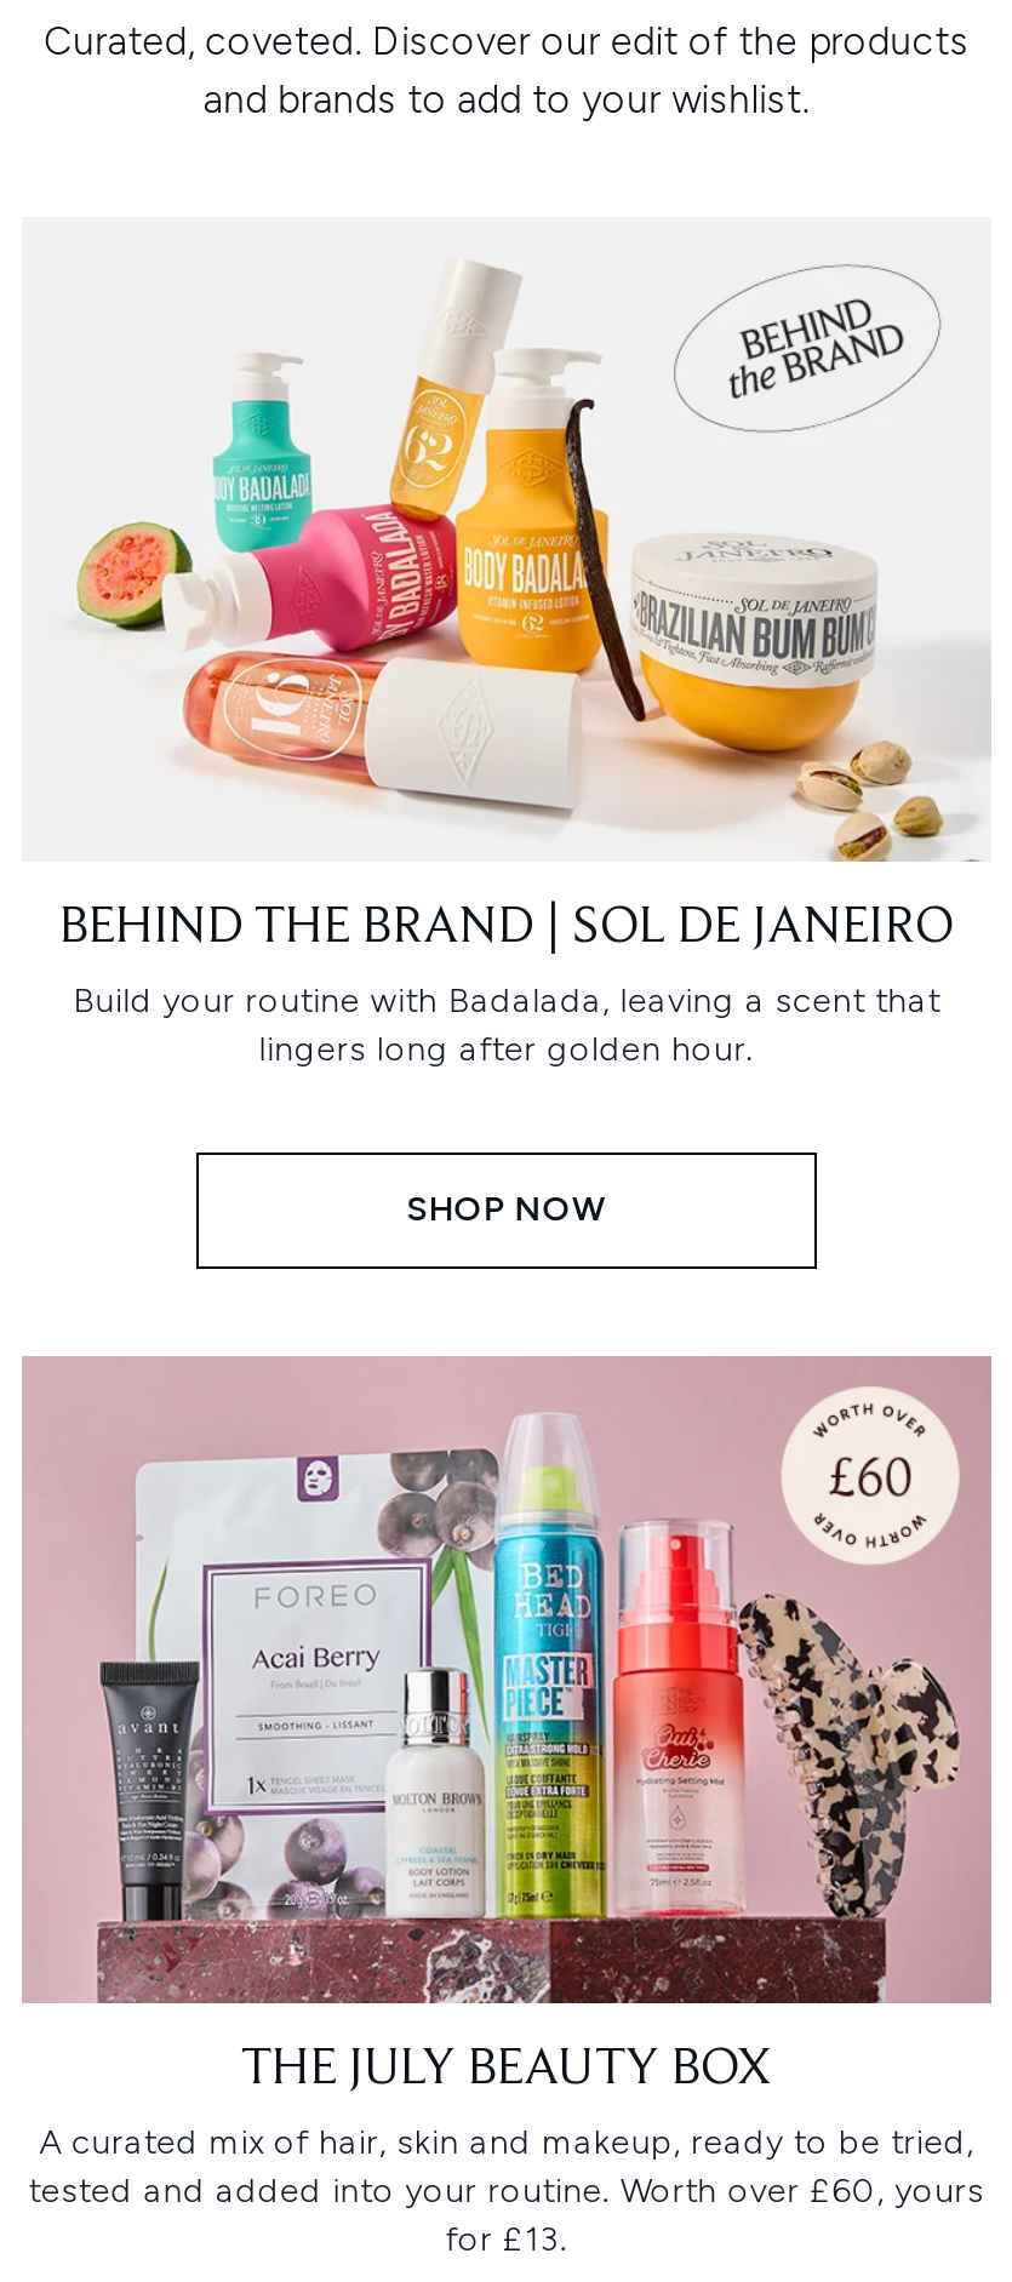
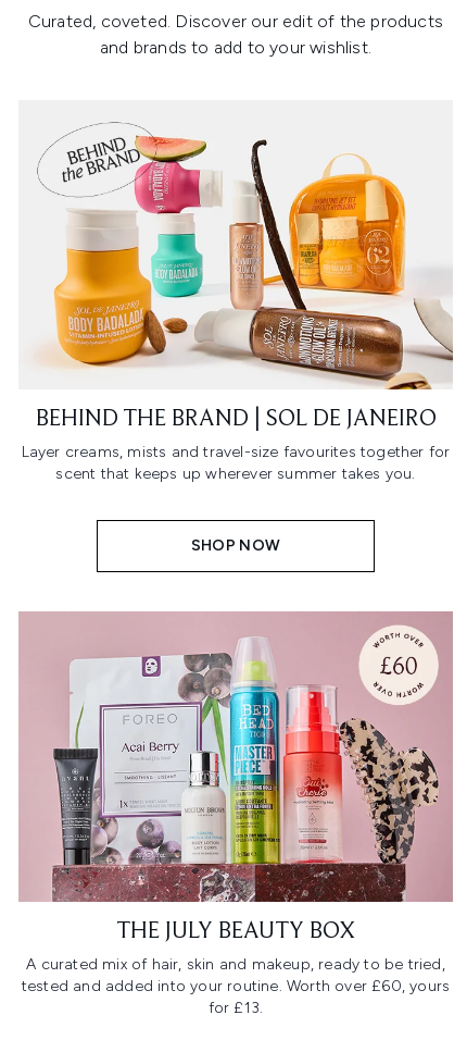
[75,263,991,864] [image] -> [37,122,454,391] [image]
[73,981,940,1071] Build your routine with Badalada, leaving a scent that | lingers long after golden hour. -> [21,443,450,483] Layer creams, mists and travel-size favourites together for | scent that keeps up wherever summer takes you.

